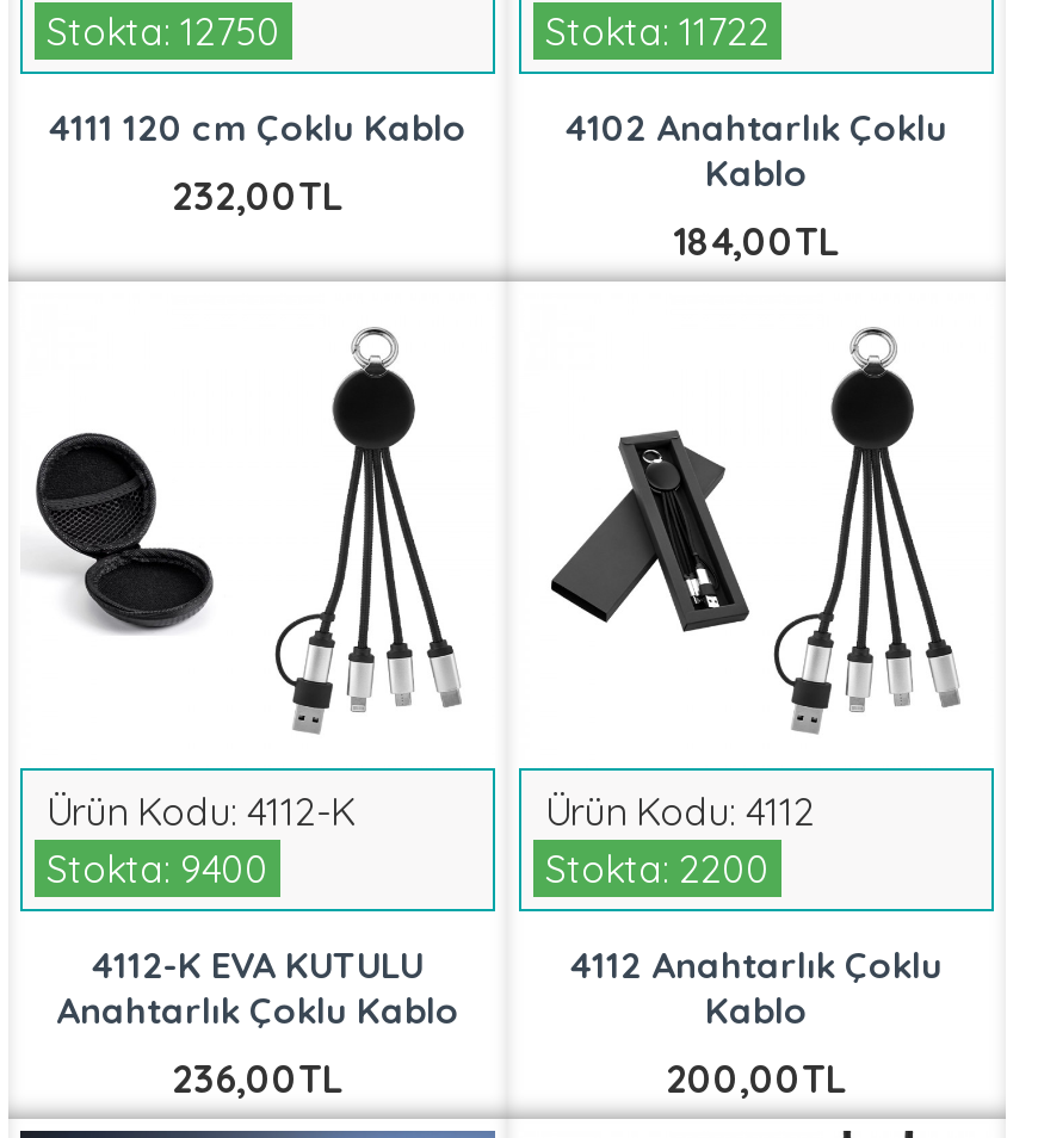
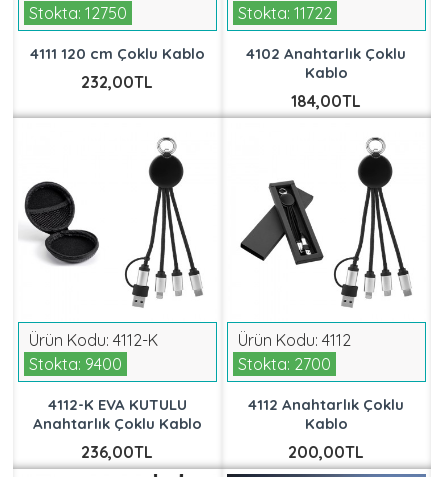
[545,845,770,892] Stokta: 2200 -> [238,354,331,374] Stokta: 2700

